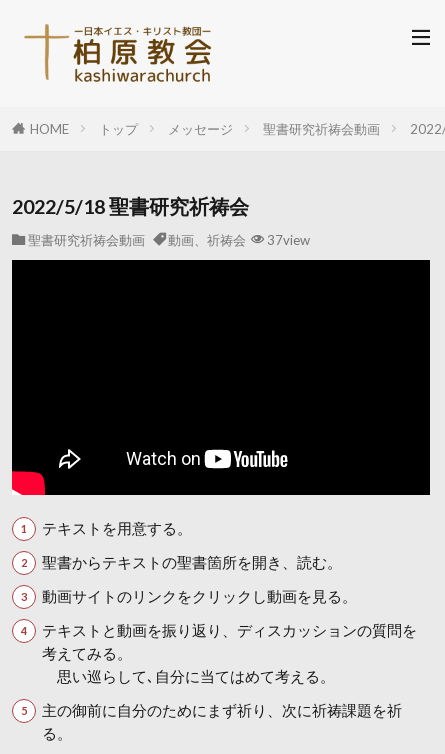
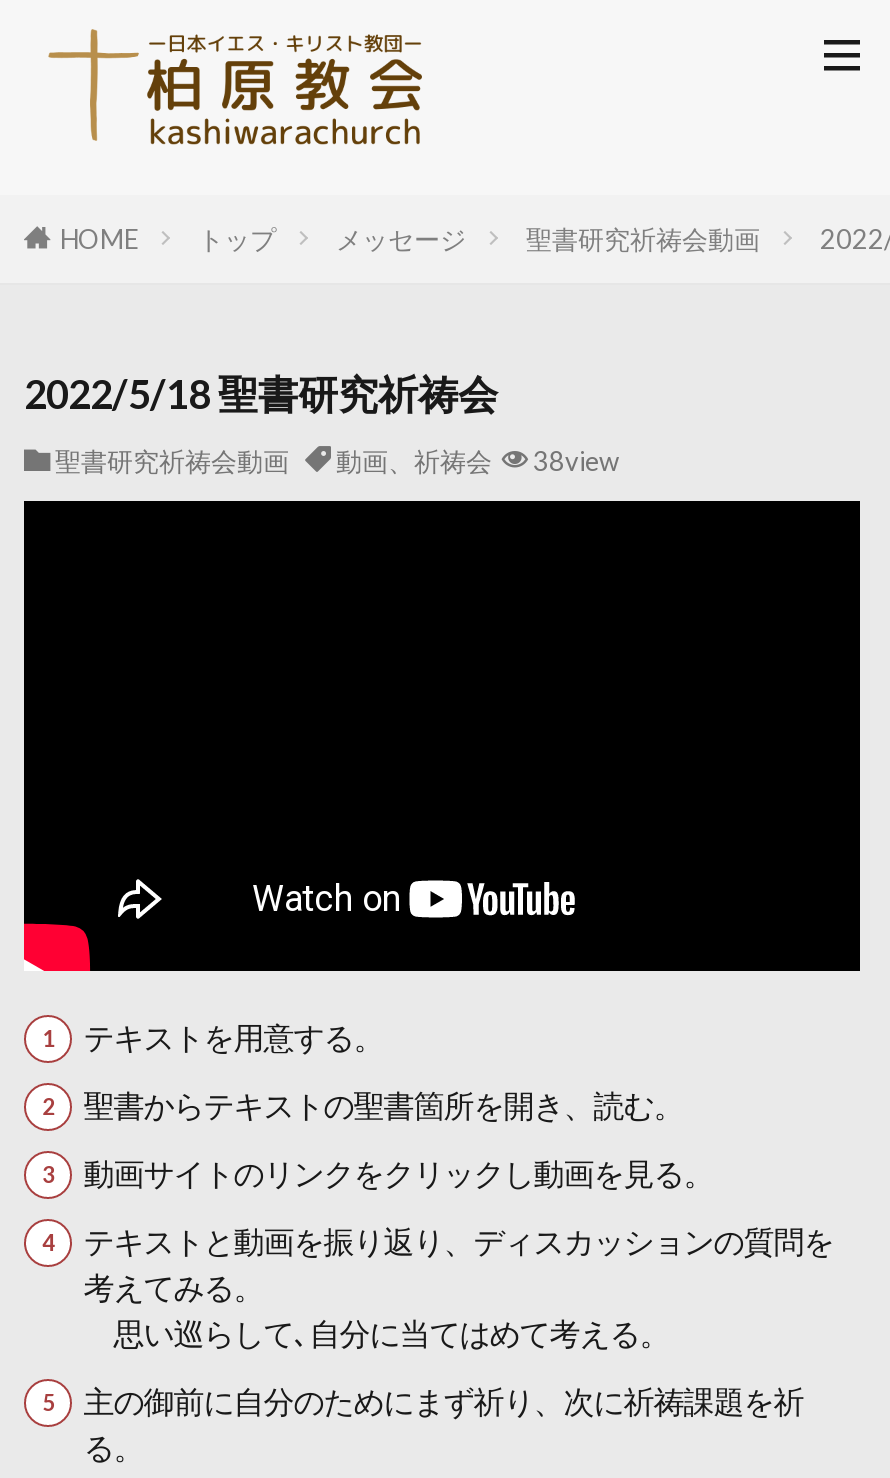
[27,232,309,248] 聖書研究祈祷会動画 動画、祈祷会 37view -> [55,445,619,477] 聖書研究祈祷会動画 動画、祈祷会 38view

